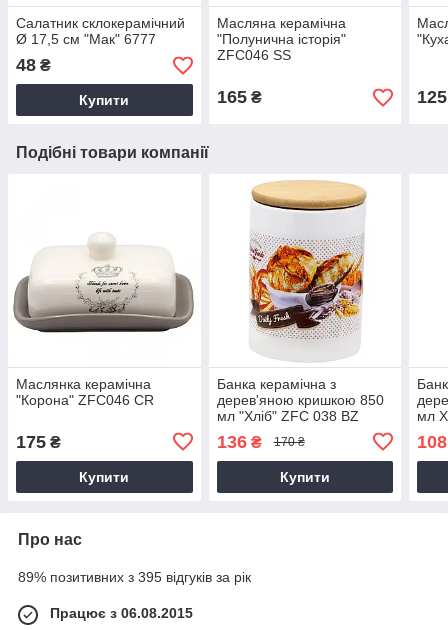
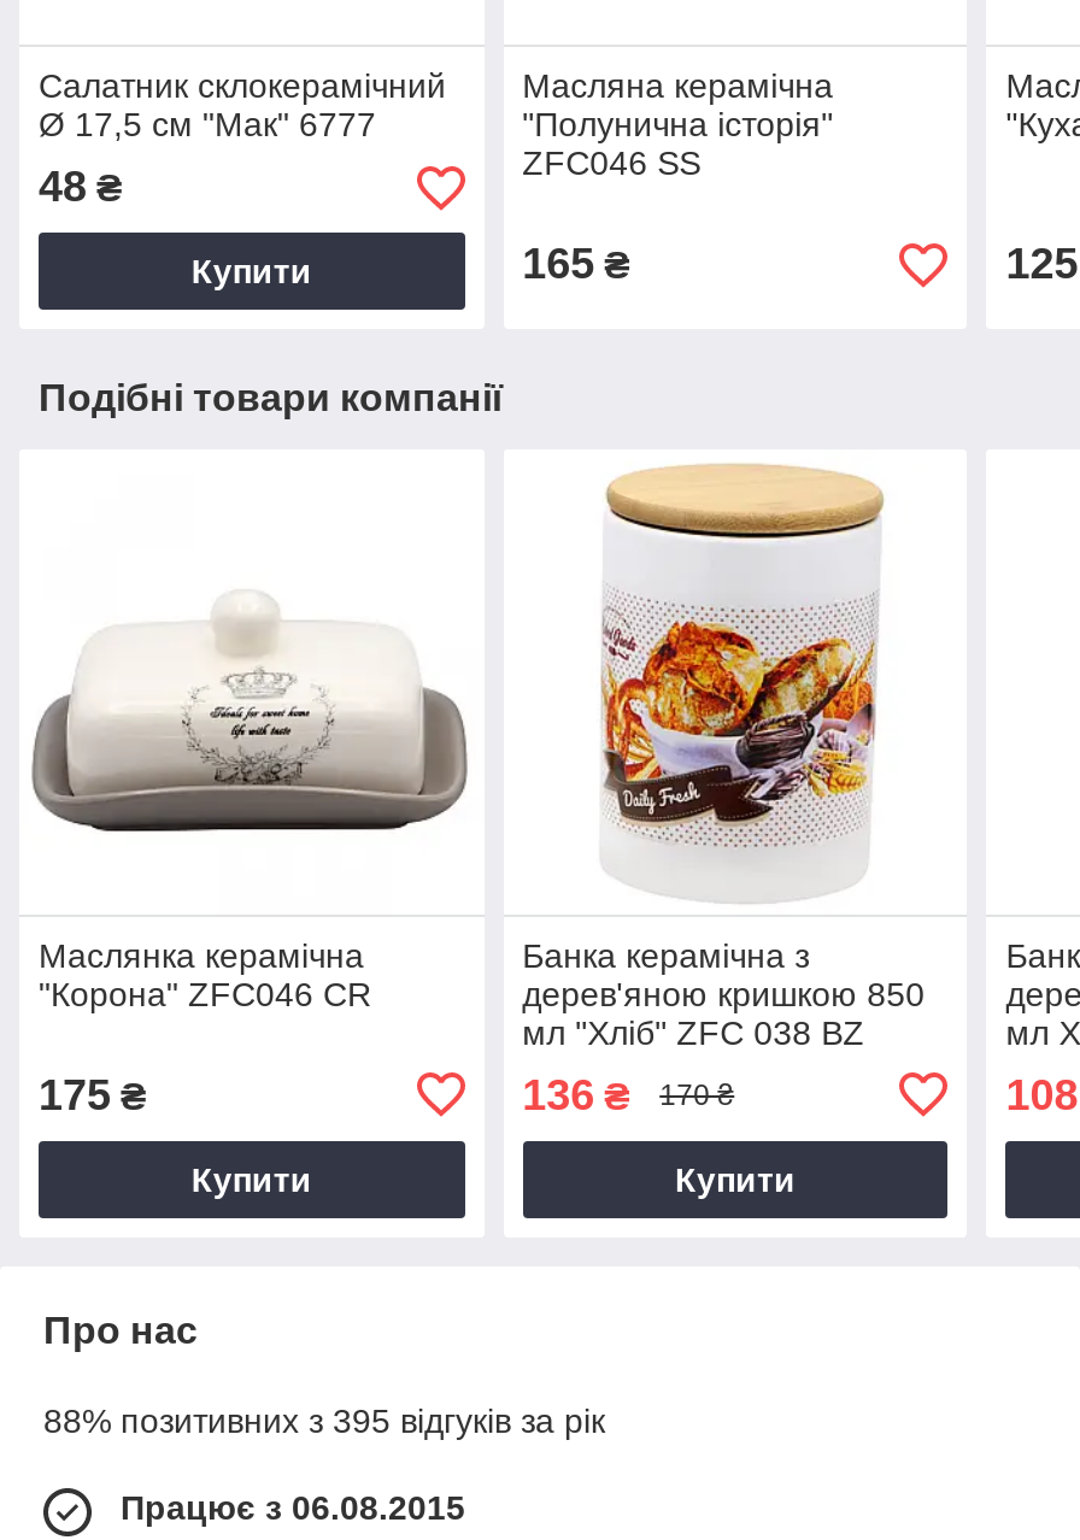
[18,569,251,585] 89% позитивних з 395 відгуків за рік -> [43,1401,605,1440] 88% позитивних з 395 відгуків за рік

